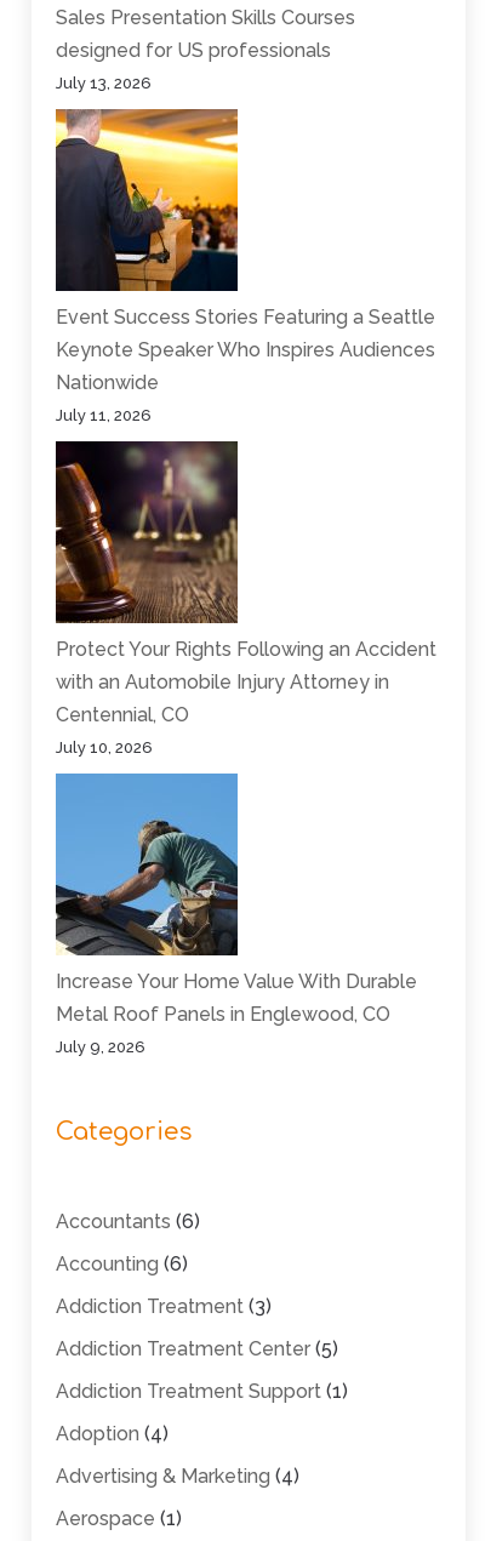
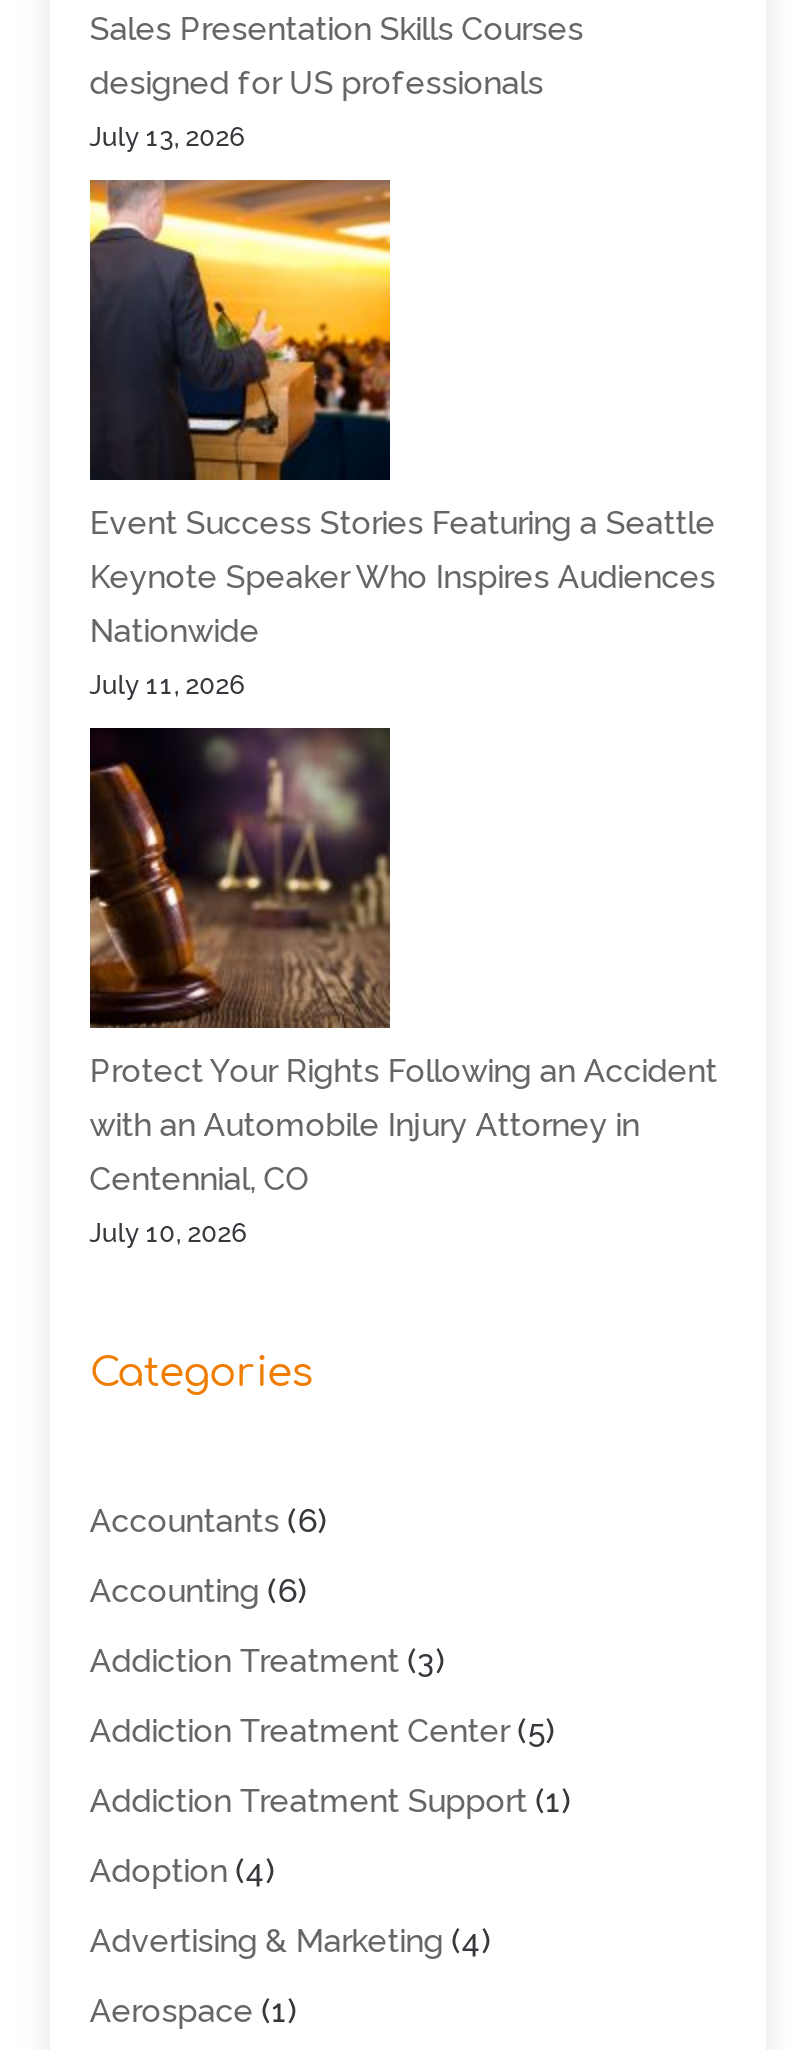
[55,772,417,1056] [image] | Increase Your Home Value With Durable | Metal Roof Panels in Englewood, CO | July 9, 2026 -> none

